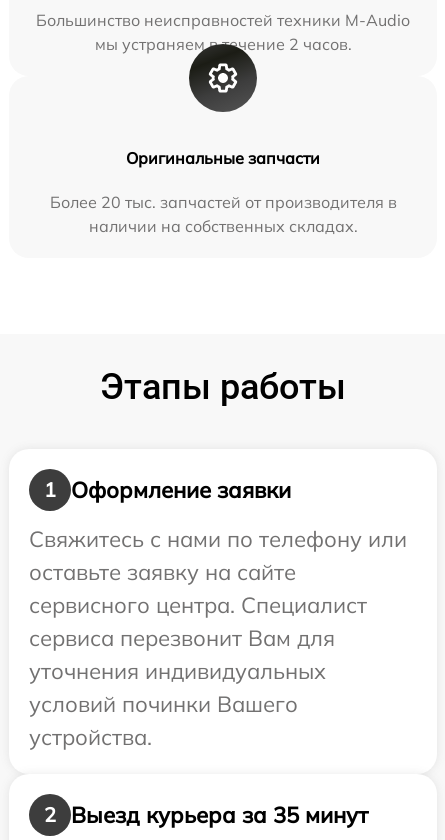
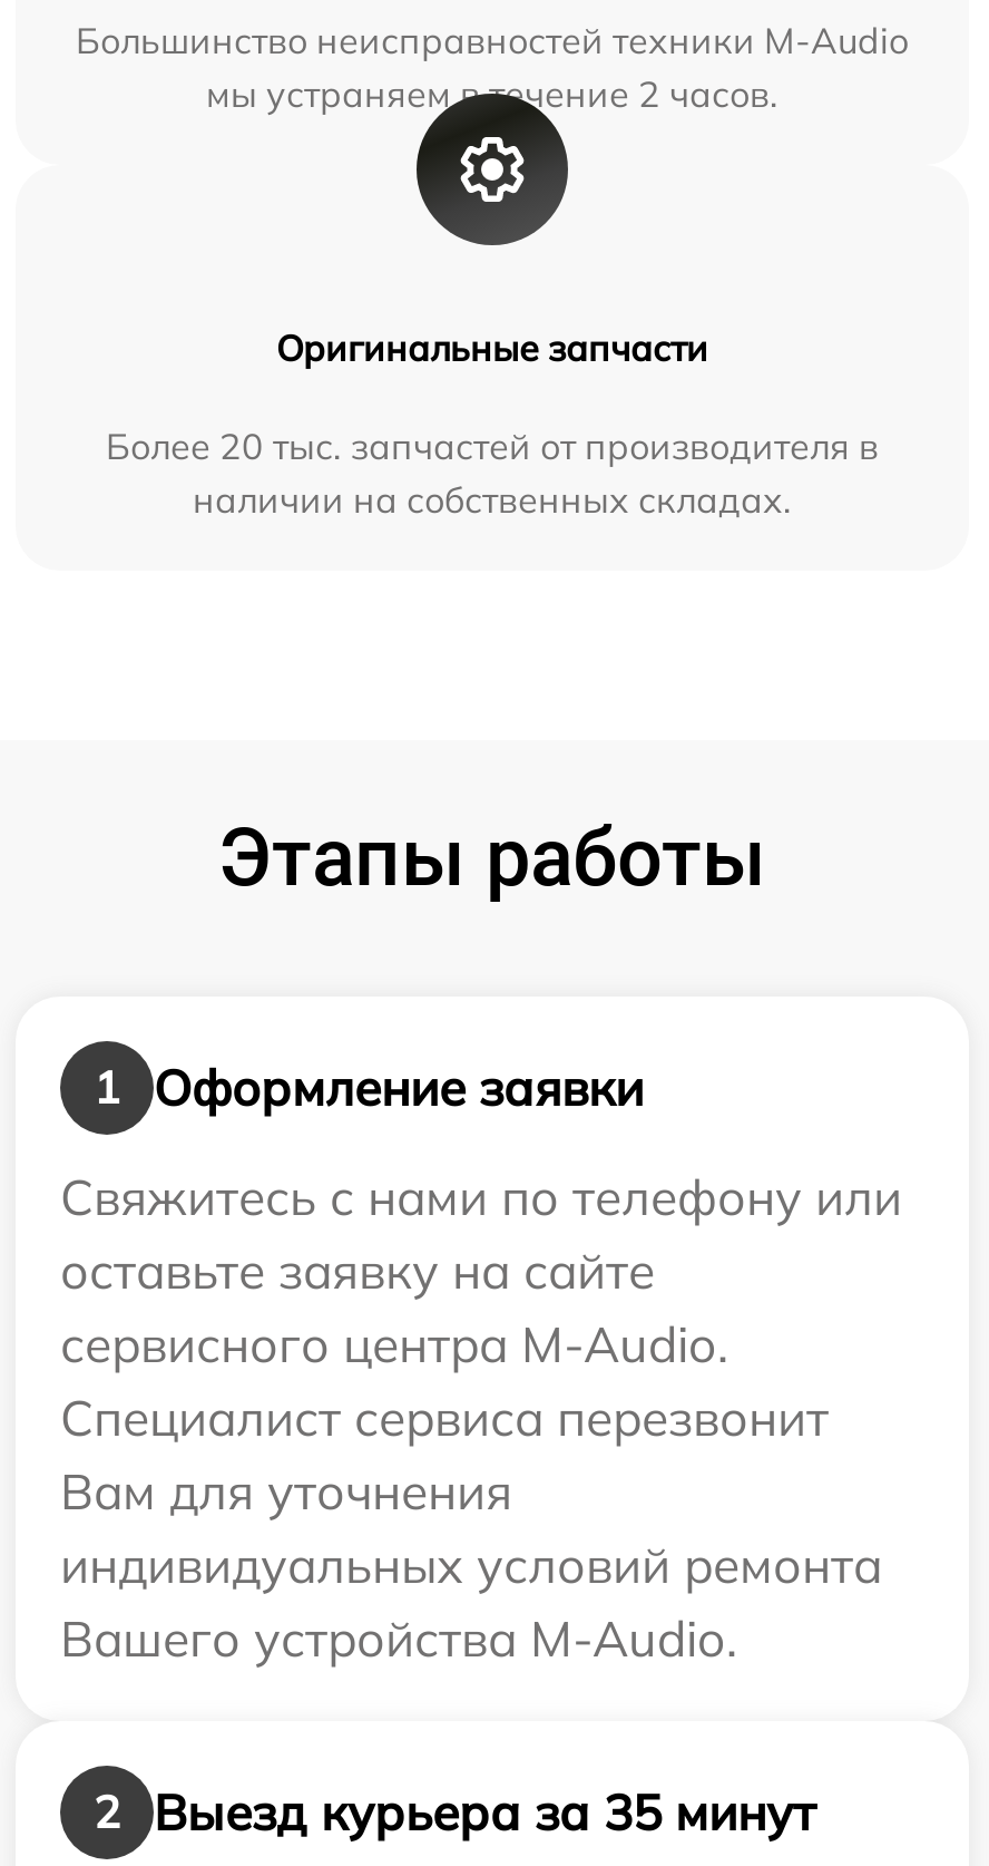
[29,591,367,751] сервисного центра. Специалист | сервиса перезвонит Вам для | уточнения индивидуальных | условий починки Вашего | устройства. -> [60,1313,882,1670] сервисного центра M-Audio. | Специалист сервиса перезвонит | Вам для уточнения | индивидуальных условий ремонта | Вашего устройства M-Audio.

